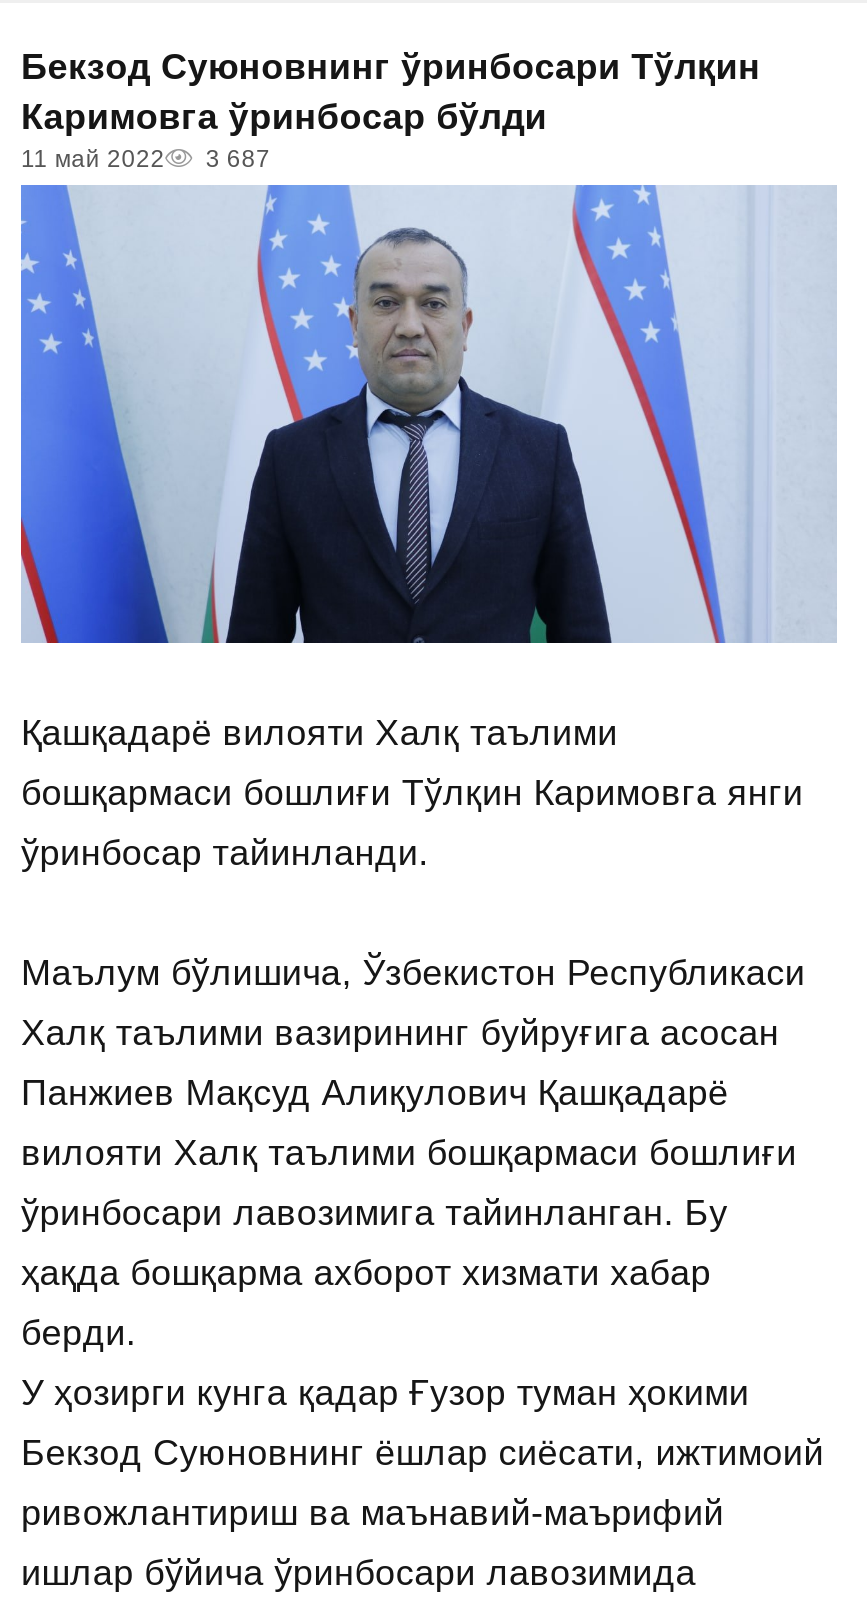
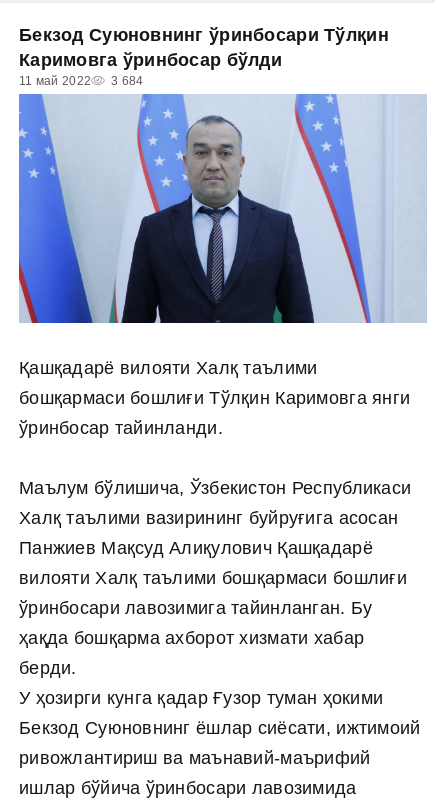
[21,145,271,173] 11 май 2022 3 687 -> [19,74,144,88] 11 май 2022 3 684

